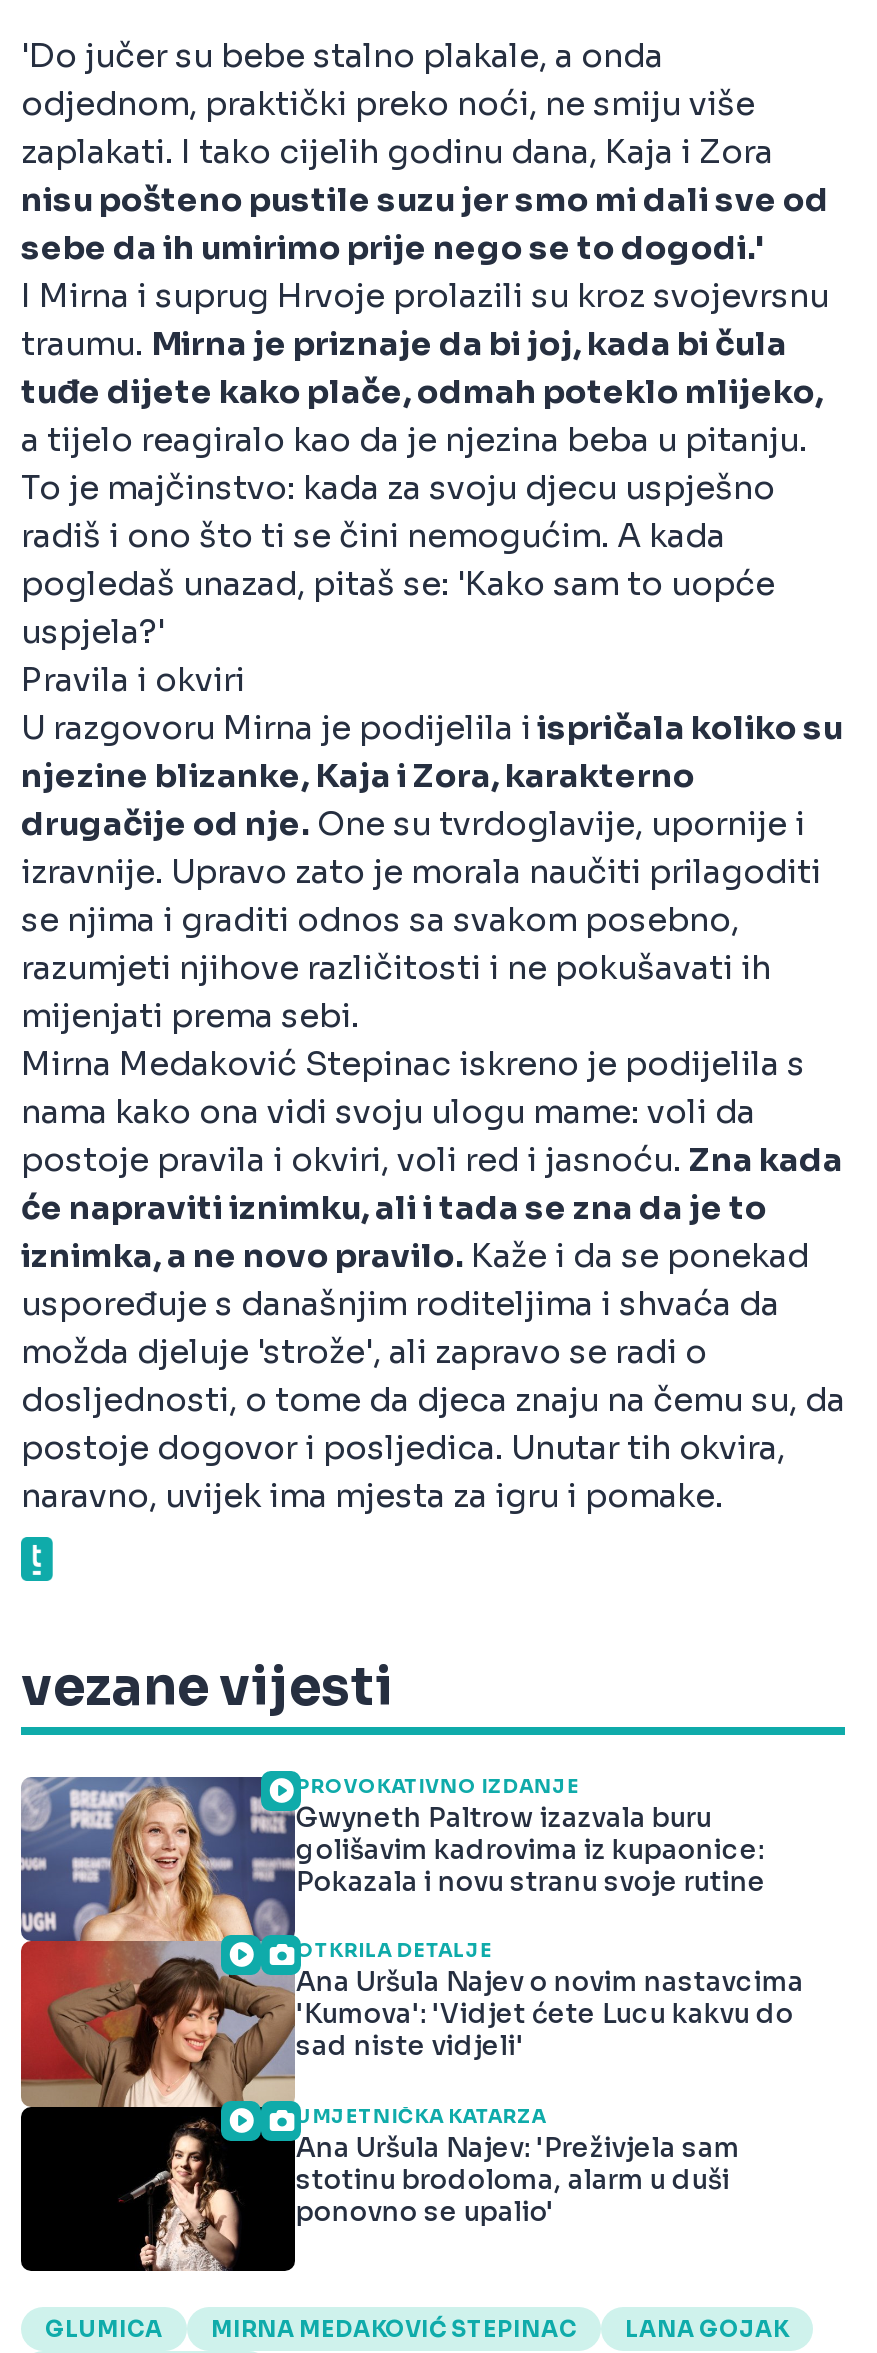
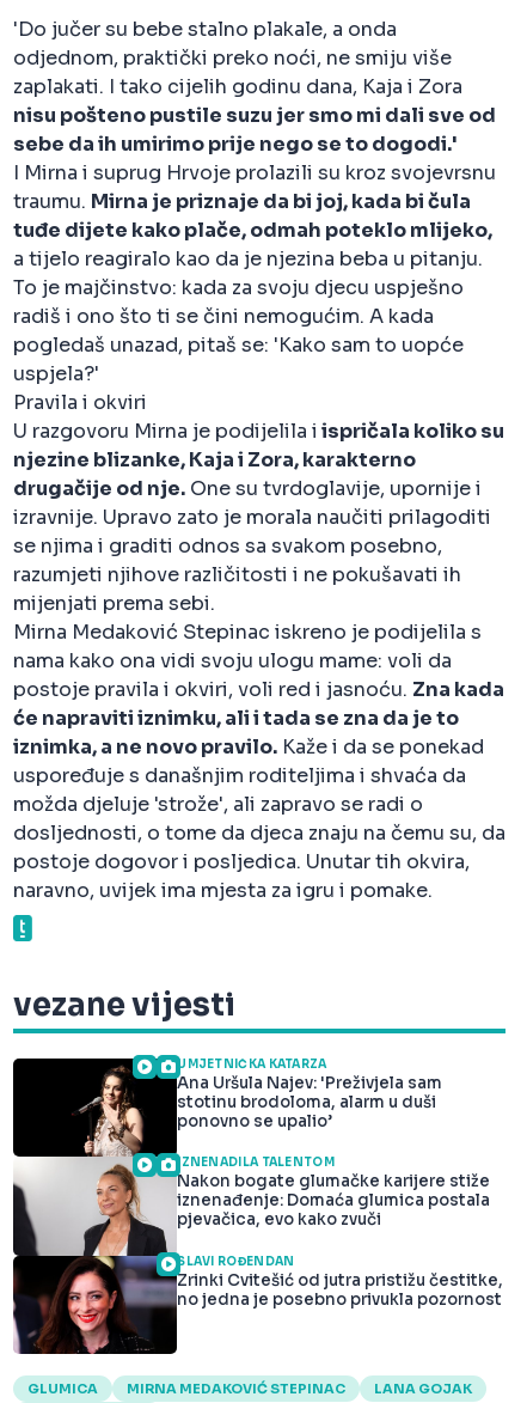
[19,1775,554,2228] [image] | ponovno se upalio' -> [12,1111,503,1355] [image] | ponovno se upalio’ | IZNENADILA TALENTOM | Nakon bogate glumačke karijere stiže | iznenađenje: Domaća glumica postala | pjevačica, evo kako zvuči | SLAVI ROĐENDAN | Zrinki Cvitešić od jutra pristižu čestitke, | no jedna je posebno privukla pozornost
[296,1775,804,2063] PROVOKATIVNO IZDANJE | Gwyneth Paltrow izazvala buru | golišavim kadrovima iz kupaonice: | Pokazala i novu stranu svoje rutine | OTKRILA DETALJE | Ana Uršula Najev o novim nastavcima | 'Kumova': 'Vidjet ćete Lucu kakvu do | sad niste vidjeli' -> none
moved [296,2104,740,2196] -> [177,1057,443,1112]: UMJETNIČKA KATARZA | Ana Uršula Najev: 'Preživjela sam | stotinu brodoloma, alarm u duši

